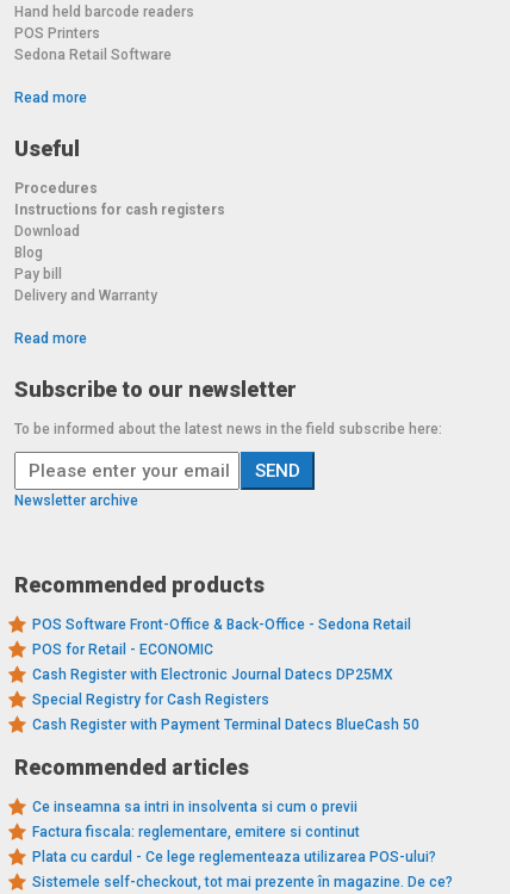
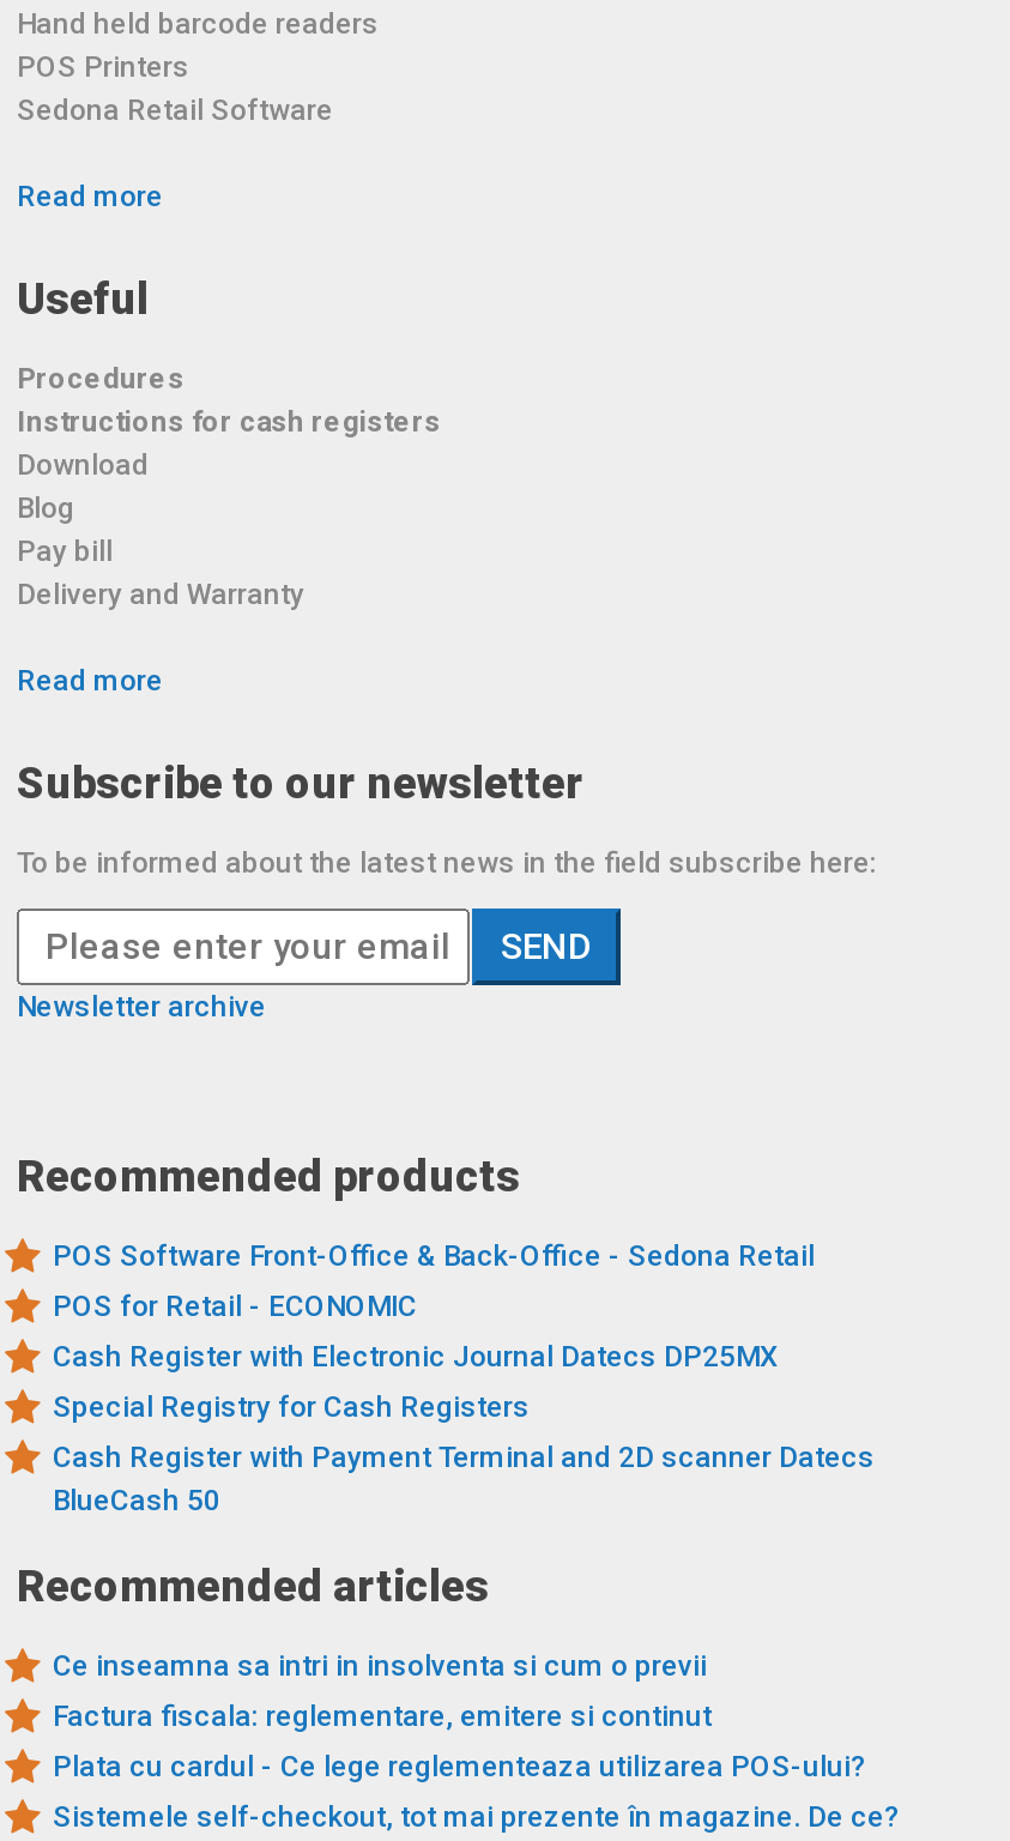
[32,716,419,733] Cash Register with Payment Terminal Datecs BlueCash 50 -> [53,1440,875,1517] Cash Register with Payment Terminal and 2D scanner Datecs | BlueCash 50

